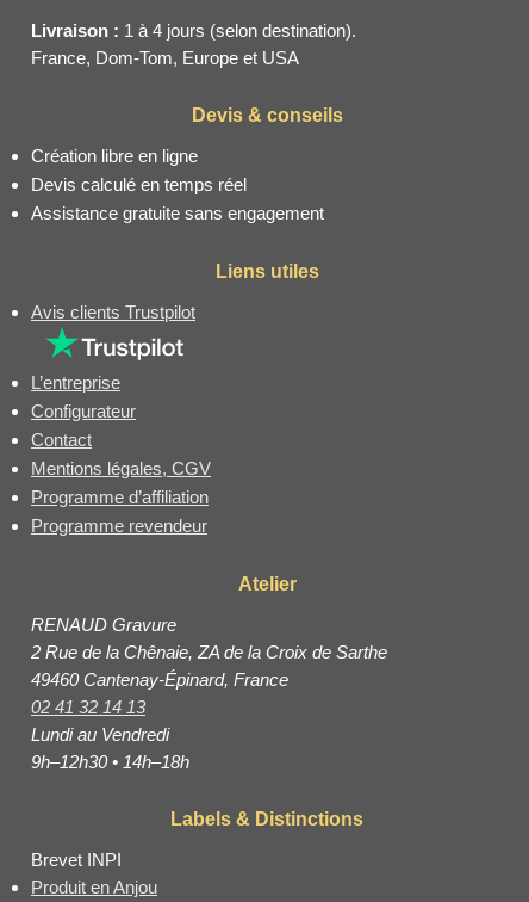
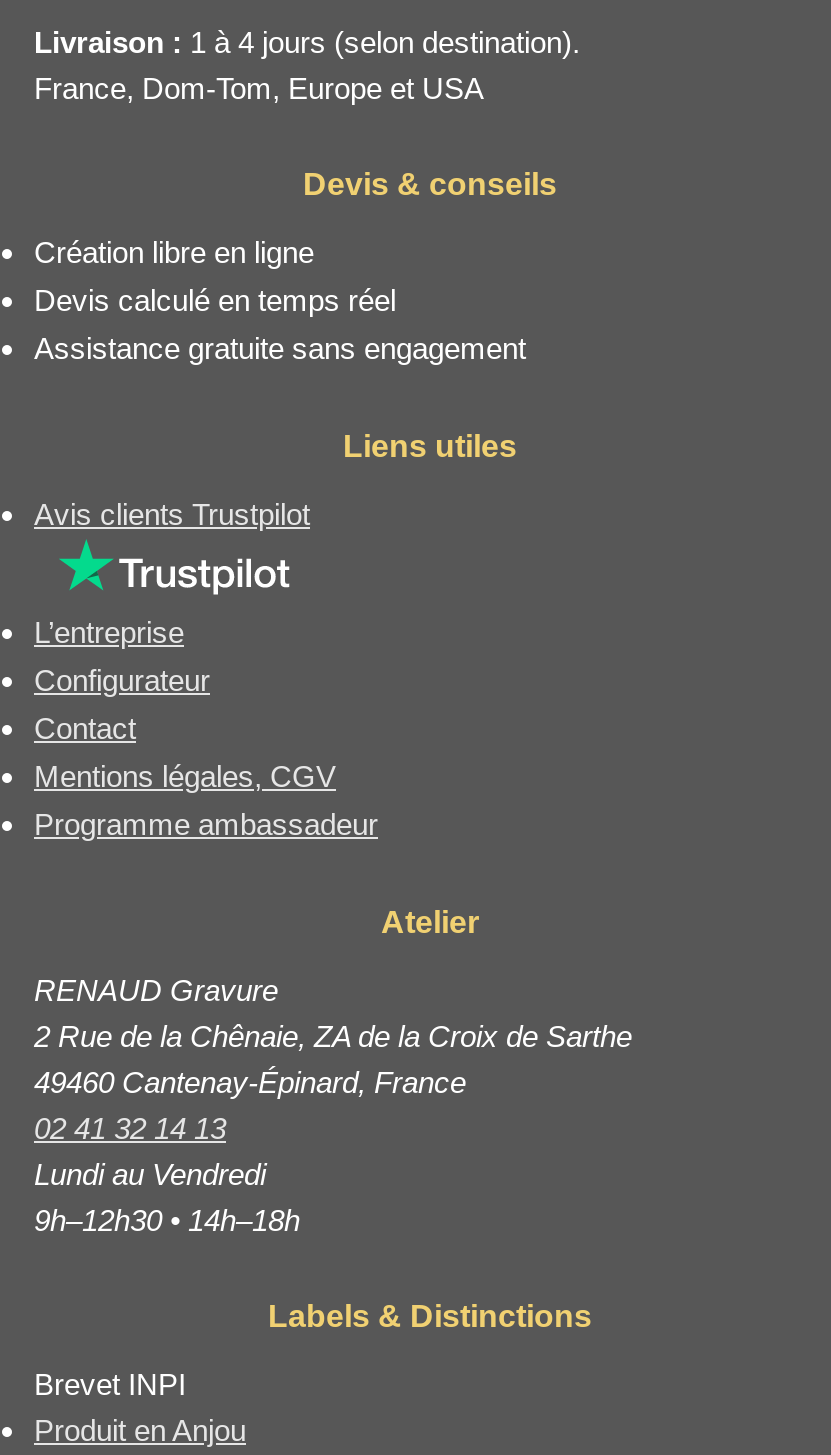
[31,487,209,536] Programme d’affiliation | Programme revendeur -> [34,807,378,841] Programme ambassadeur

